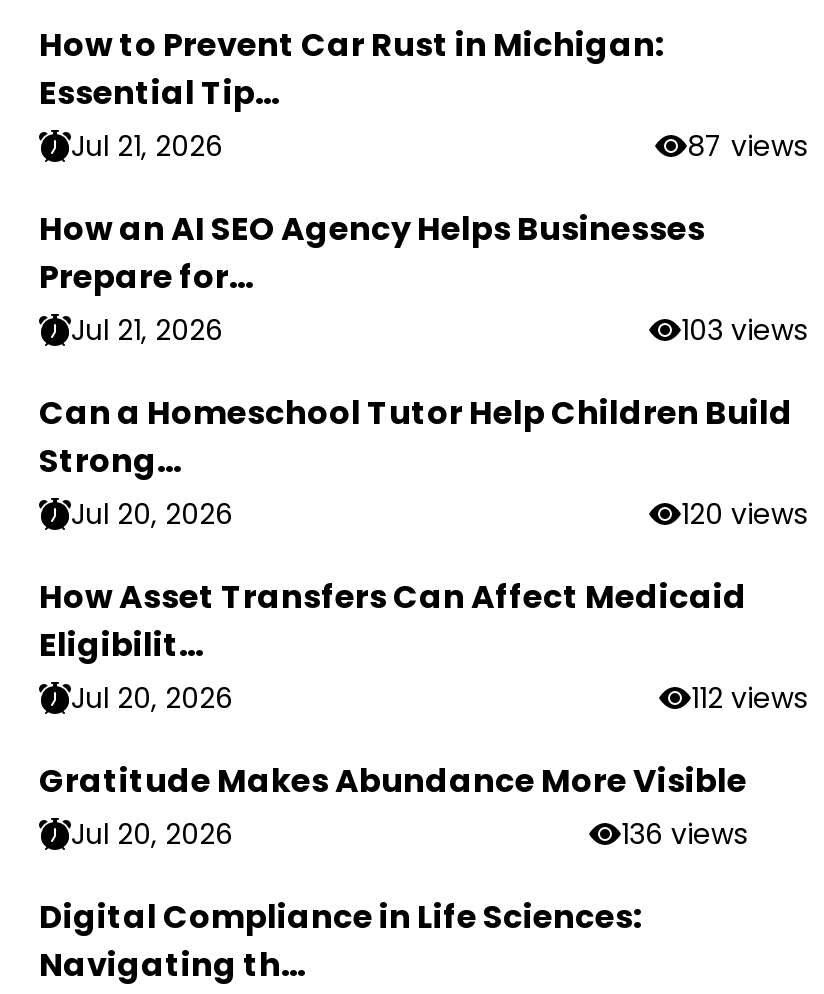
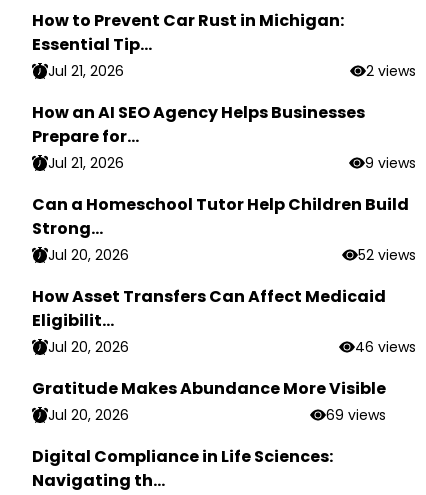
[687,126,807,166] 87 views -> [366,61,416,81] 2 views
[681,310,807,350] 103 views -> [365,153,416,173] 9 views
[681,494,807,534] 120 views -> [358,245,416,265] 52 views
[691,678,807,718] 112 views -> [355,337,416,357] 46 views
[621,814,747,854] 136 views -> [326,405,386,425] 69 views

